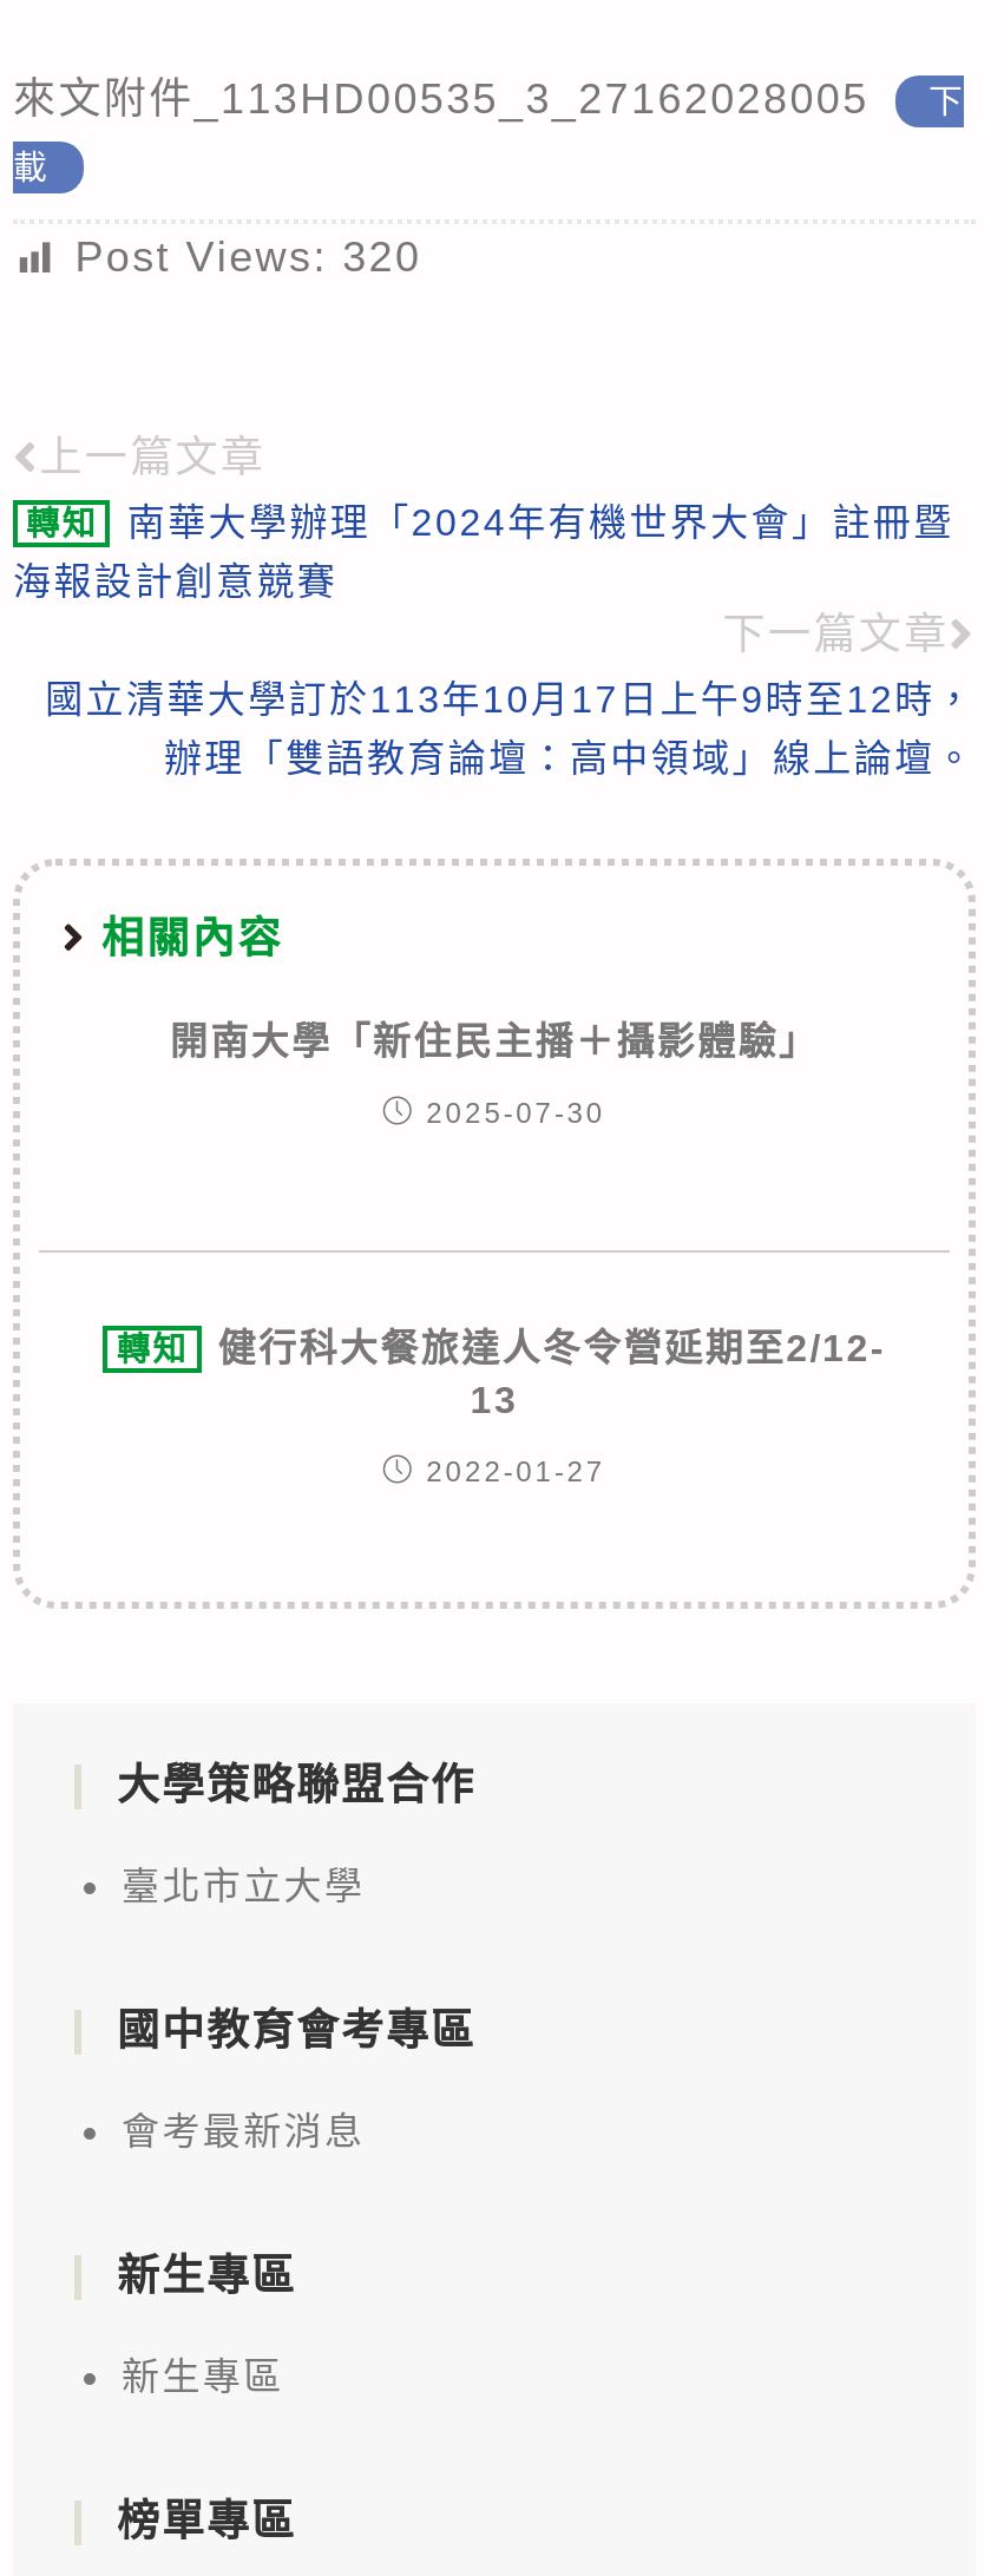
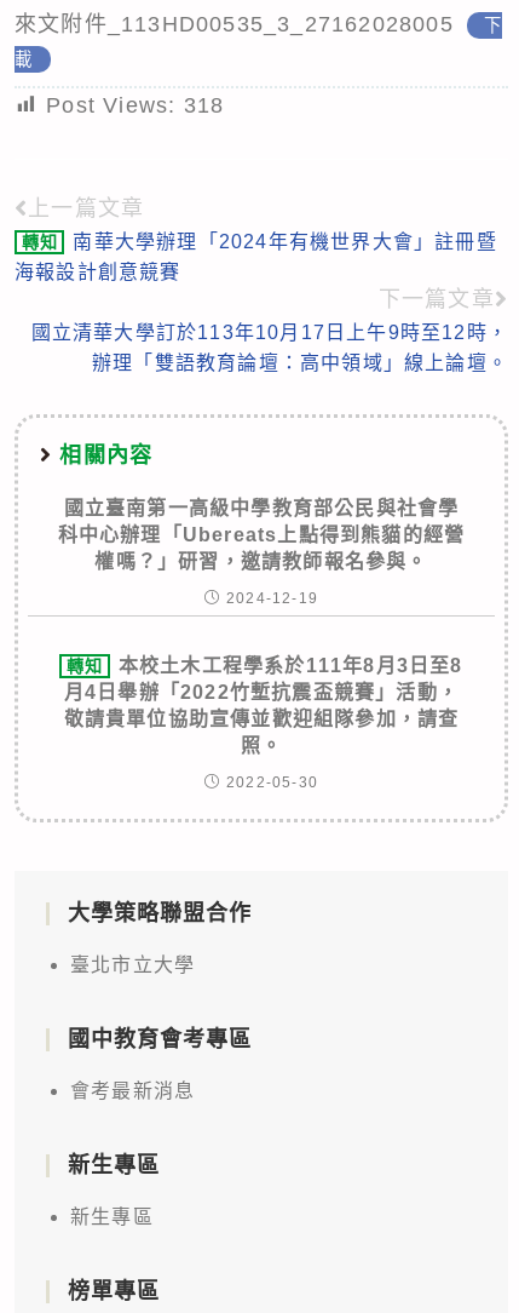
[75,234,422,281] Post Views: 320 -> [46,93,224,117] Post Views: 318
[170,1022,819,1062] 開南大學「新住民主播＋攝影體驗」 -> [58,498,465,571] 國立臺南第一高級中學教育部公民與社會學 | 科中心辦理「Ubereats上點得到熊貓的經營 | 權嗎？」研習，邀請教師報名參與。
[426,1098,605,1131] 2025-07-30 -> [226,590,318,607] 2024-12-19
[218,1329,885,1421] 健行科大餐旅達人冬令營延期至2/12- | 13 -> [64,655,463,756] 本校土木工程學系於111年8月3日至8 | 月4日舉辦「2022竹塹抗震盃競賽」活動， | 敬請貴單位協助宣傳並歡迎組隊參加，請查 | 照。
[426,1456,605,1489] 2022-01-27 -> [226,774,318,791] 2022-05-30

